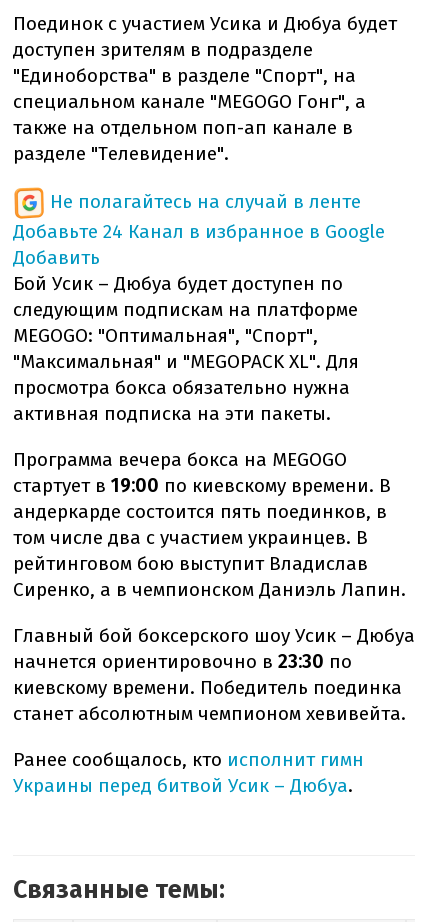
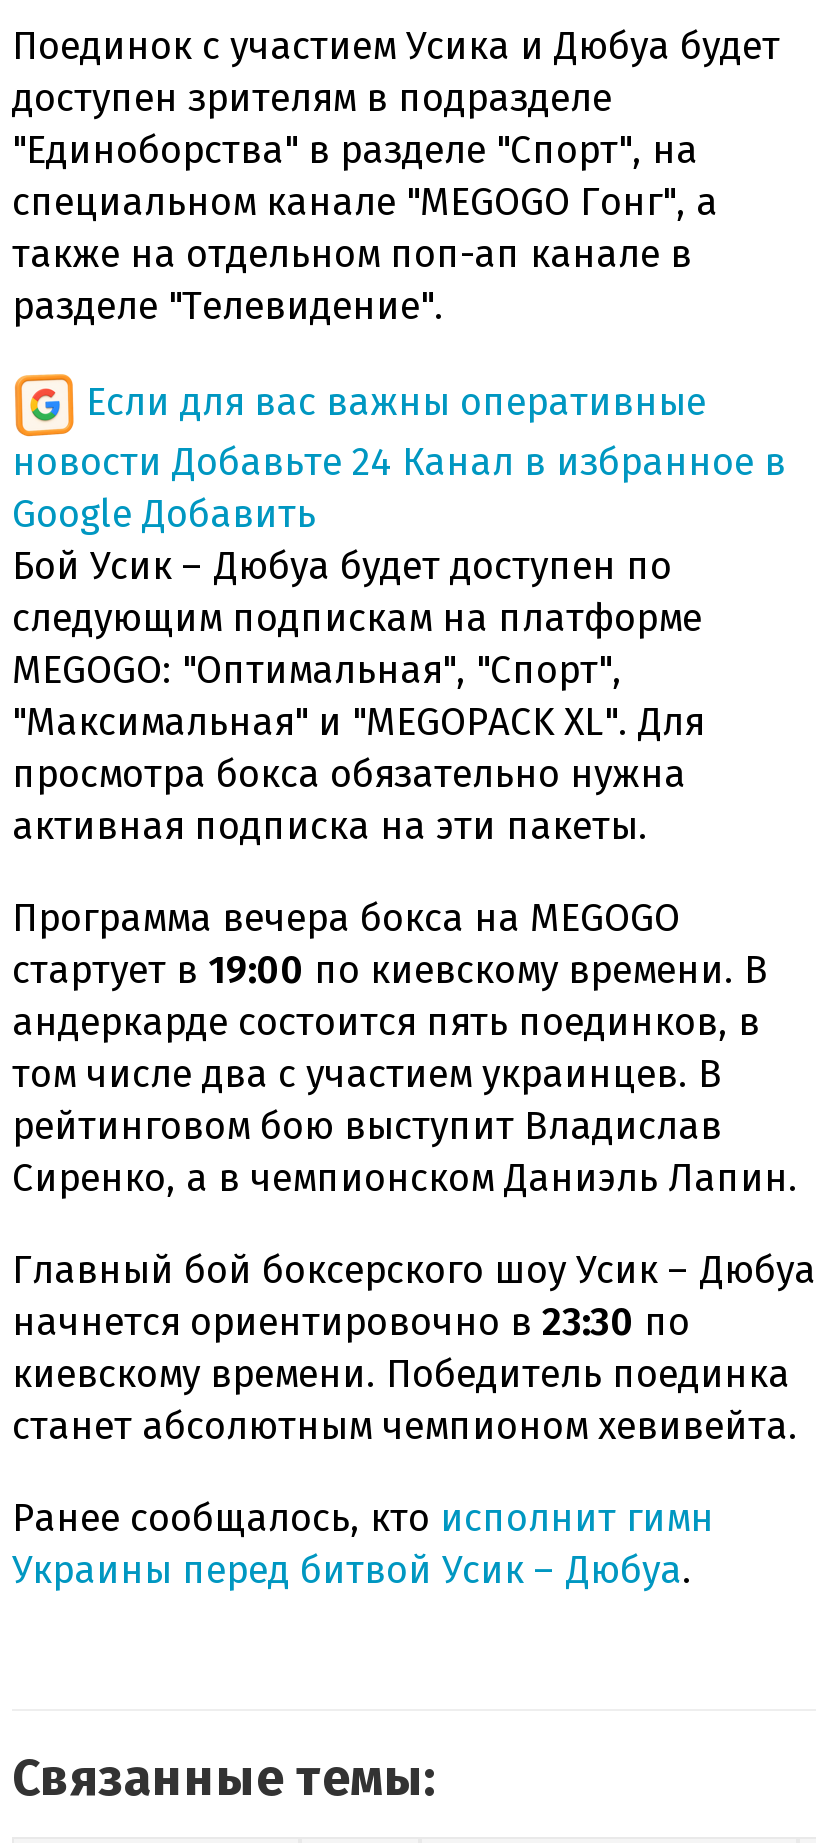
[13,190,385,269] Не полагайтесь на случай в ленте | Добавьте 24 Канал в избранное в Google | Добавить -> [12,378,786,536] Если для вас важны оперативные | новости Добавьте 24 Канал в избранное в | Google Добавить

